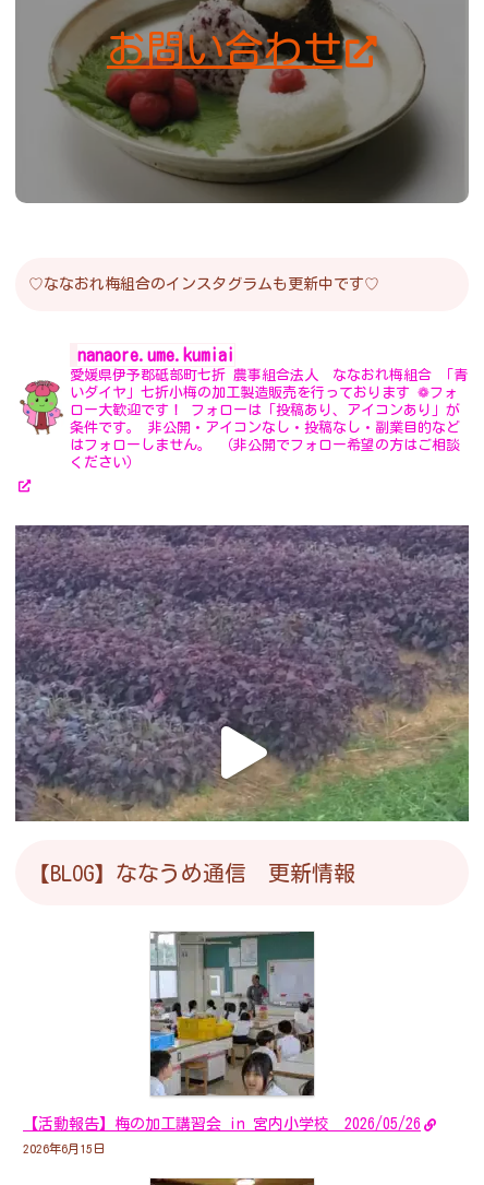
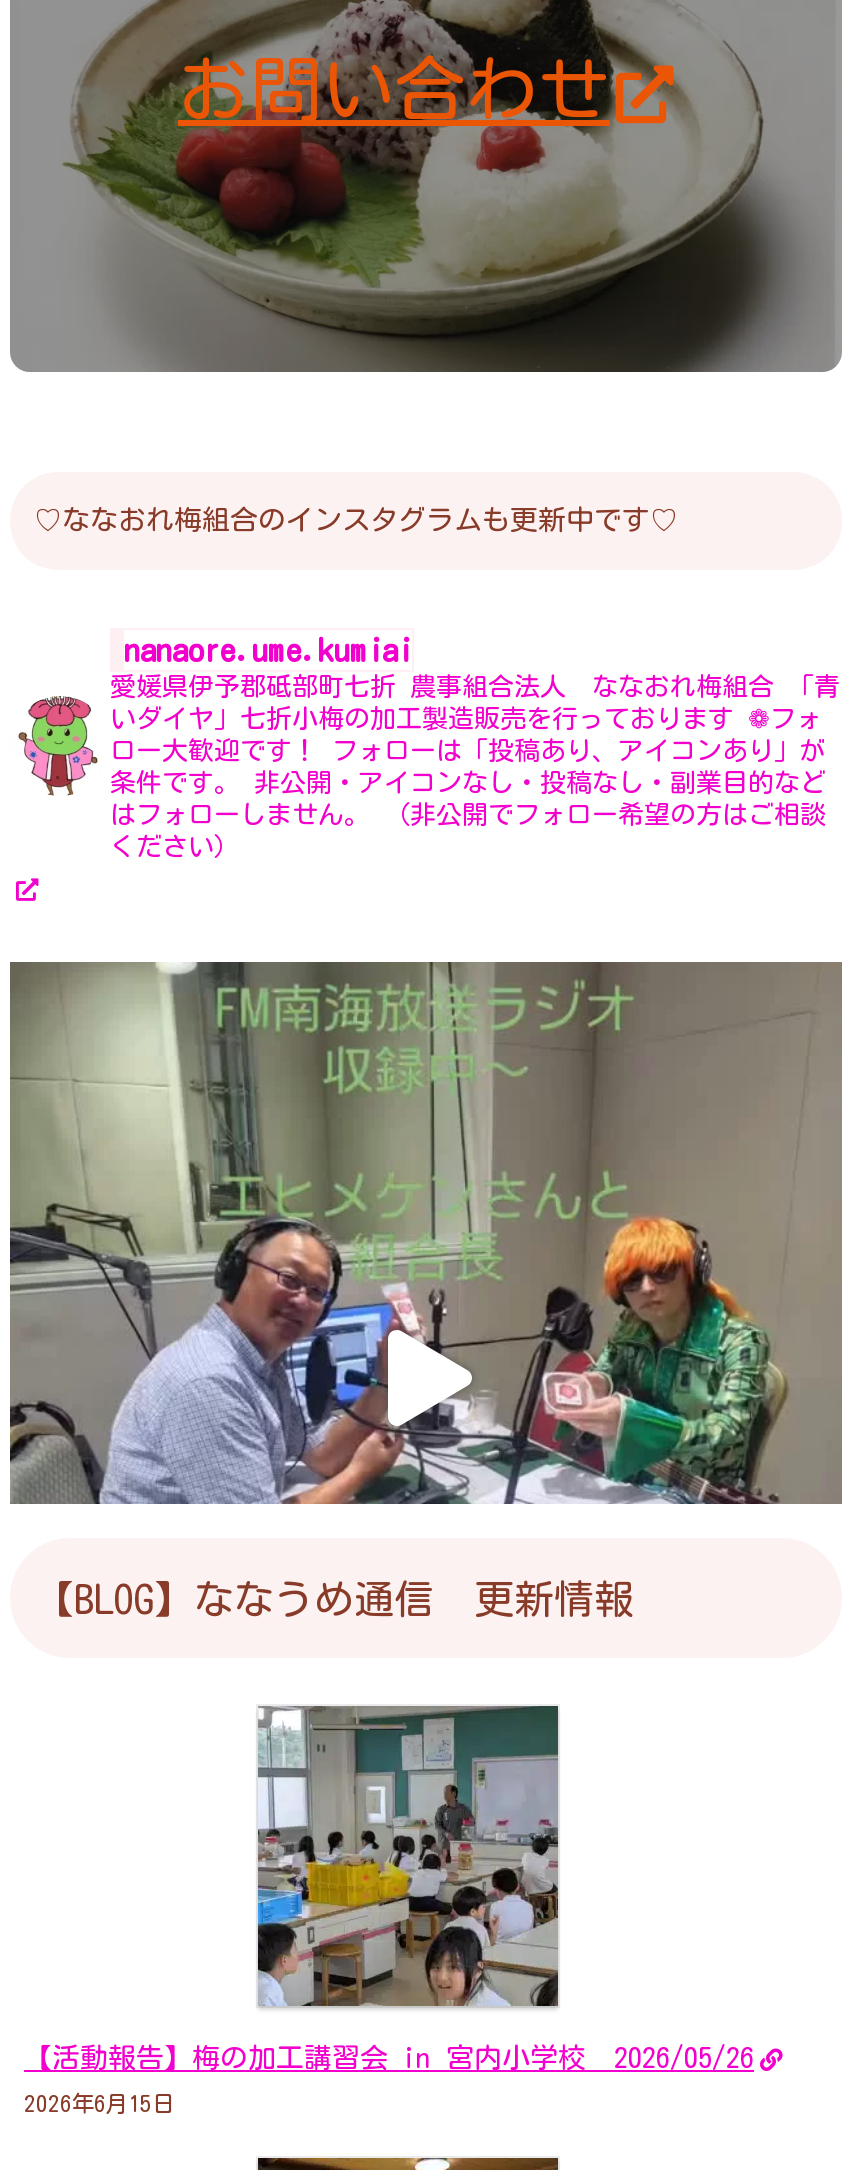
[15,524,469,822] [image] -> [10,962,842,1506] [image]

